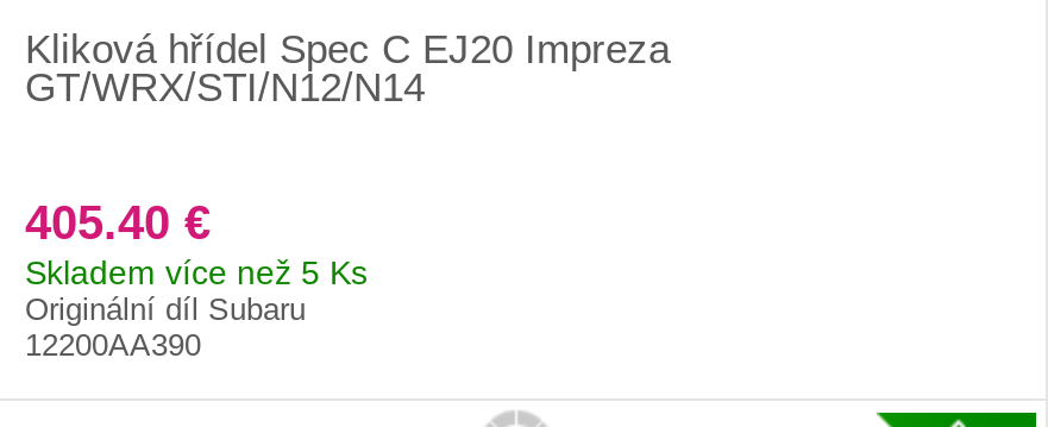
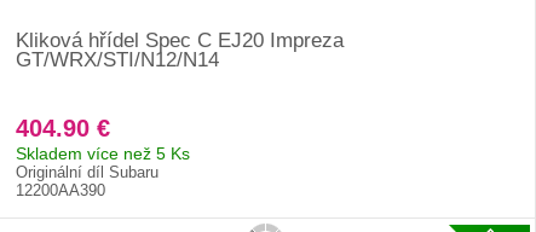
[25,196,211,249] 405.40 € -> [16,115,110,141] 404.90 €

